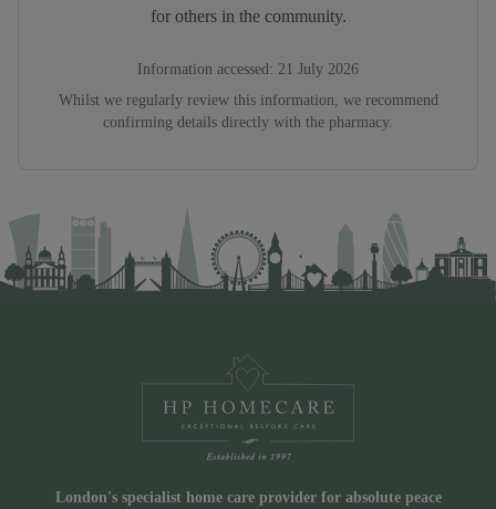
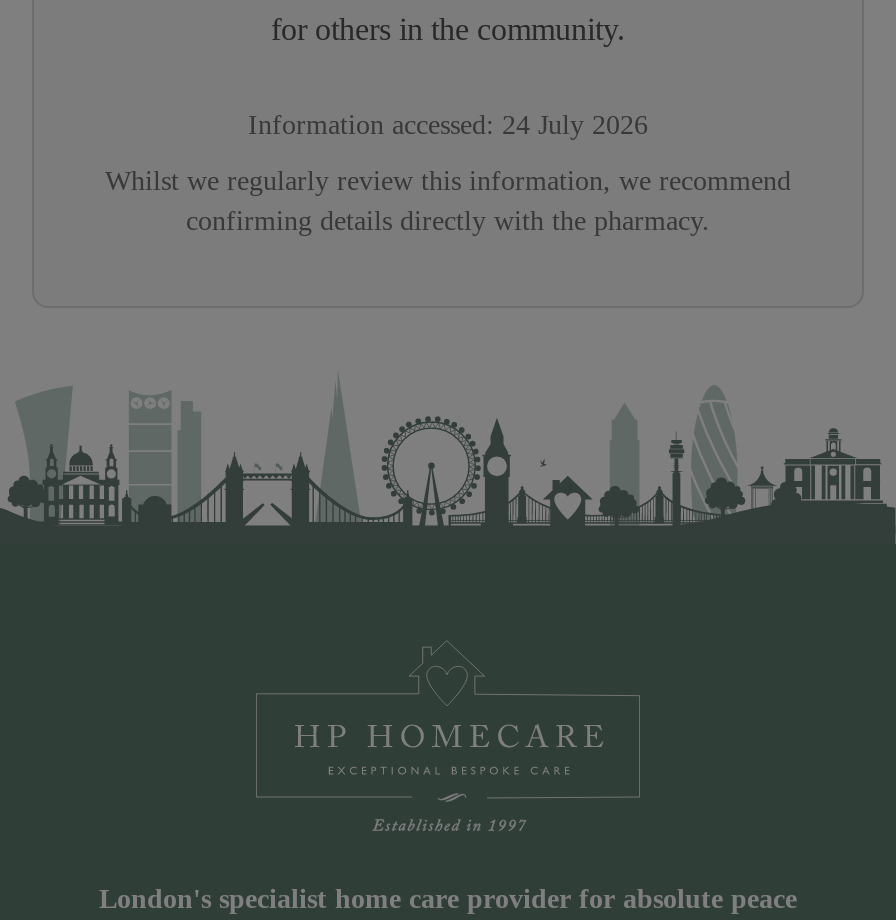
[137,61,359,77] Information accessed: 21 July 2026 -> [248,110,648,140] Information accessed: 24 July 2026

